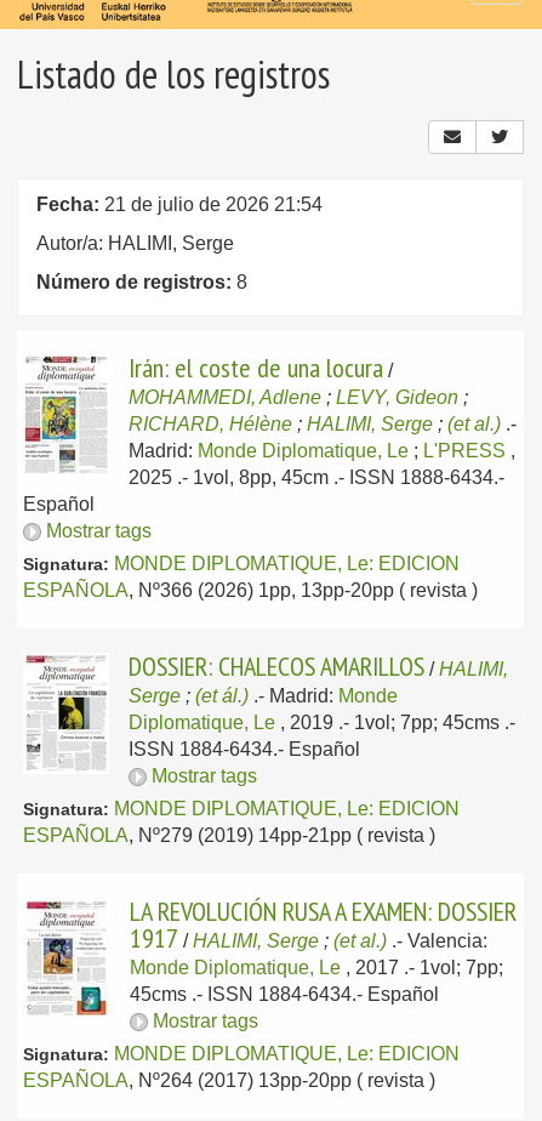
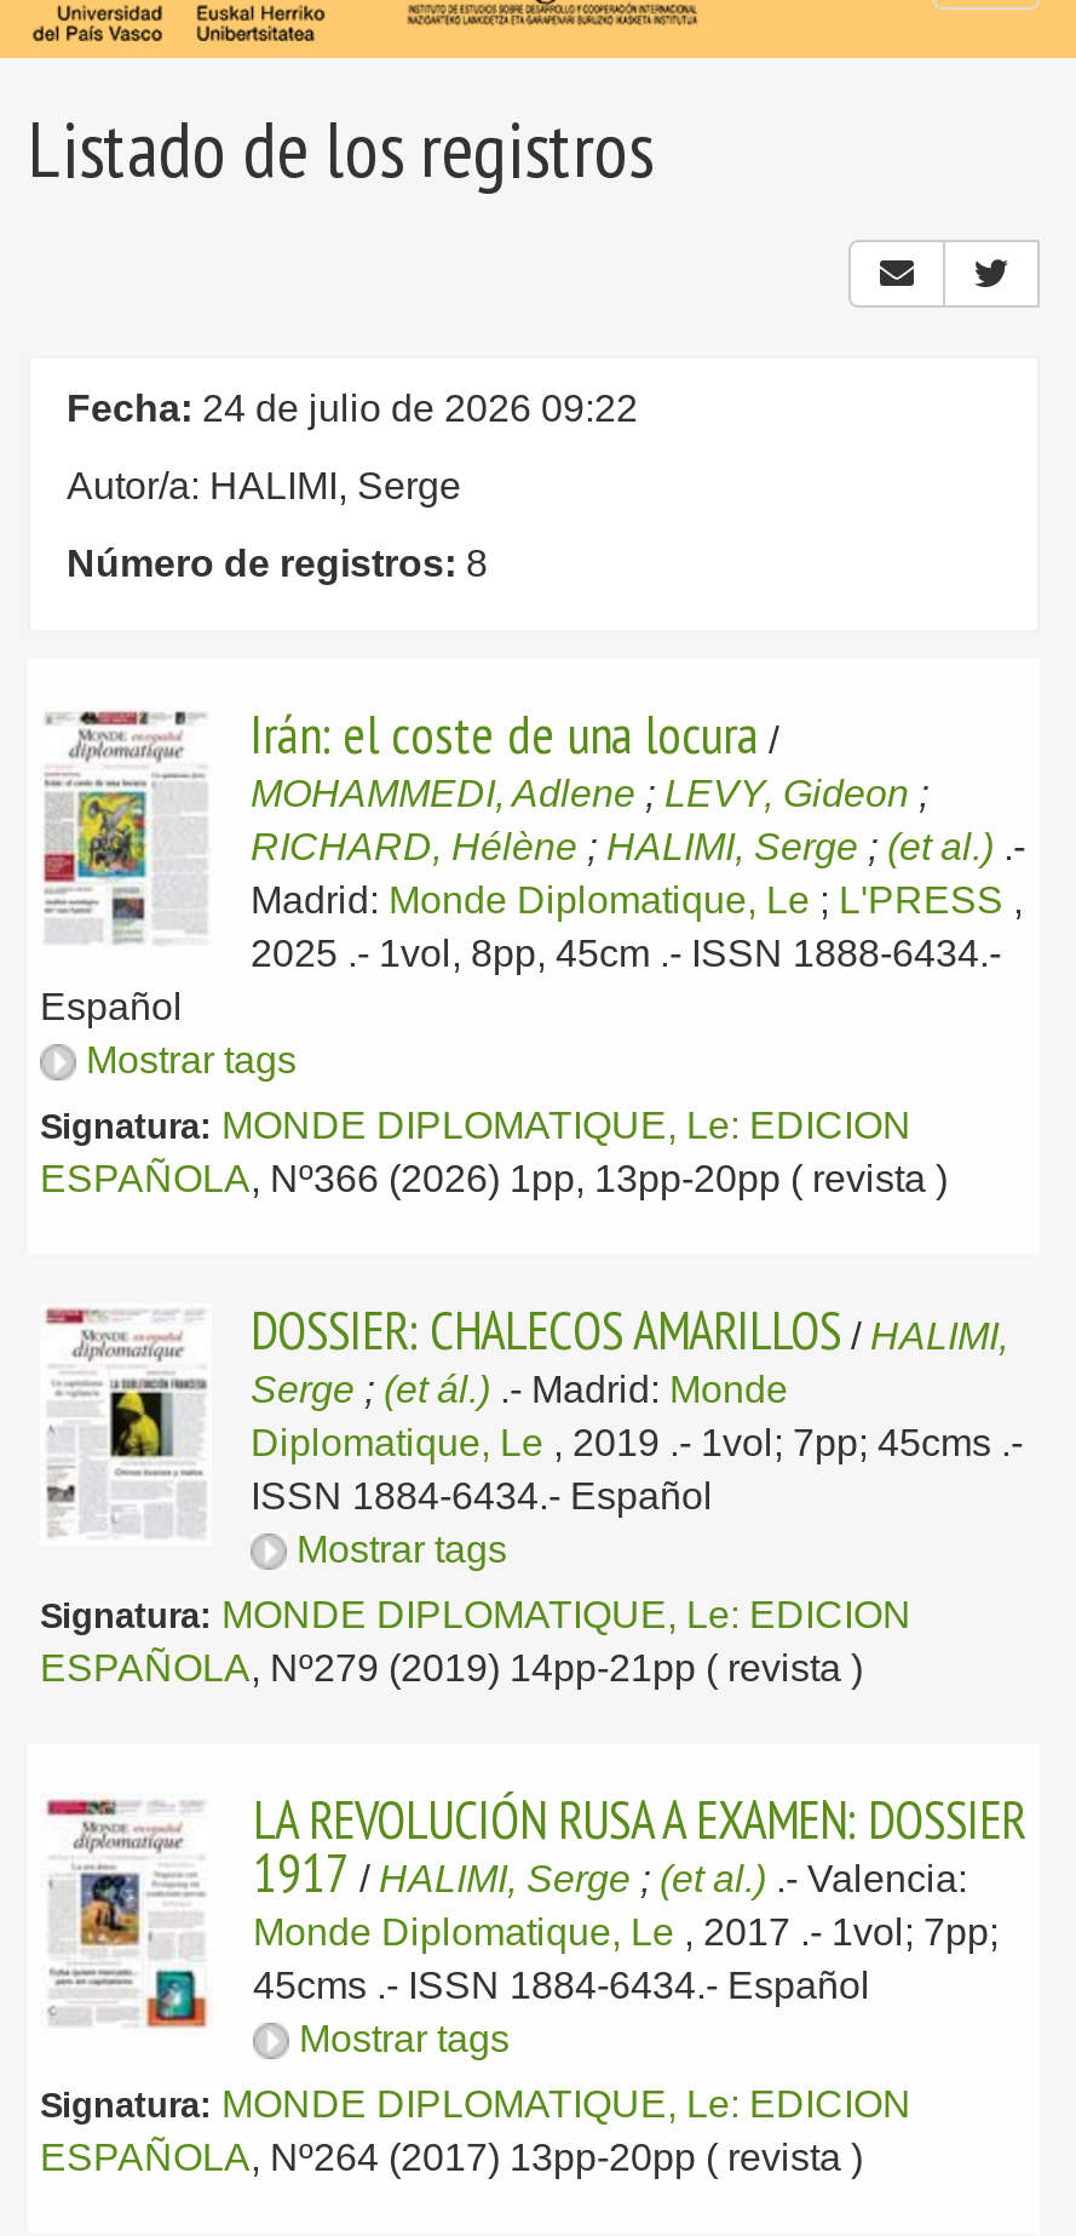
[36,194,323,215] Fecha: 21 de julio de 2026 21:54 -> [67,388,638,429] Fecha: 24 de julio de 2026 09:22

